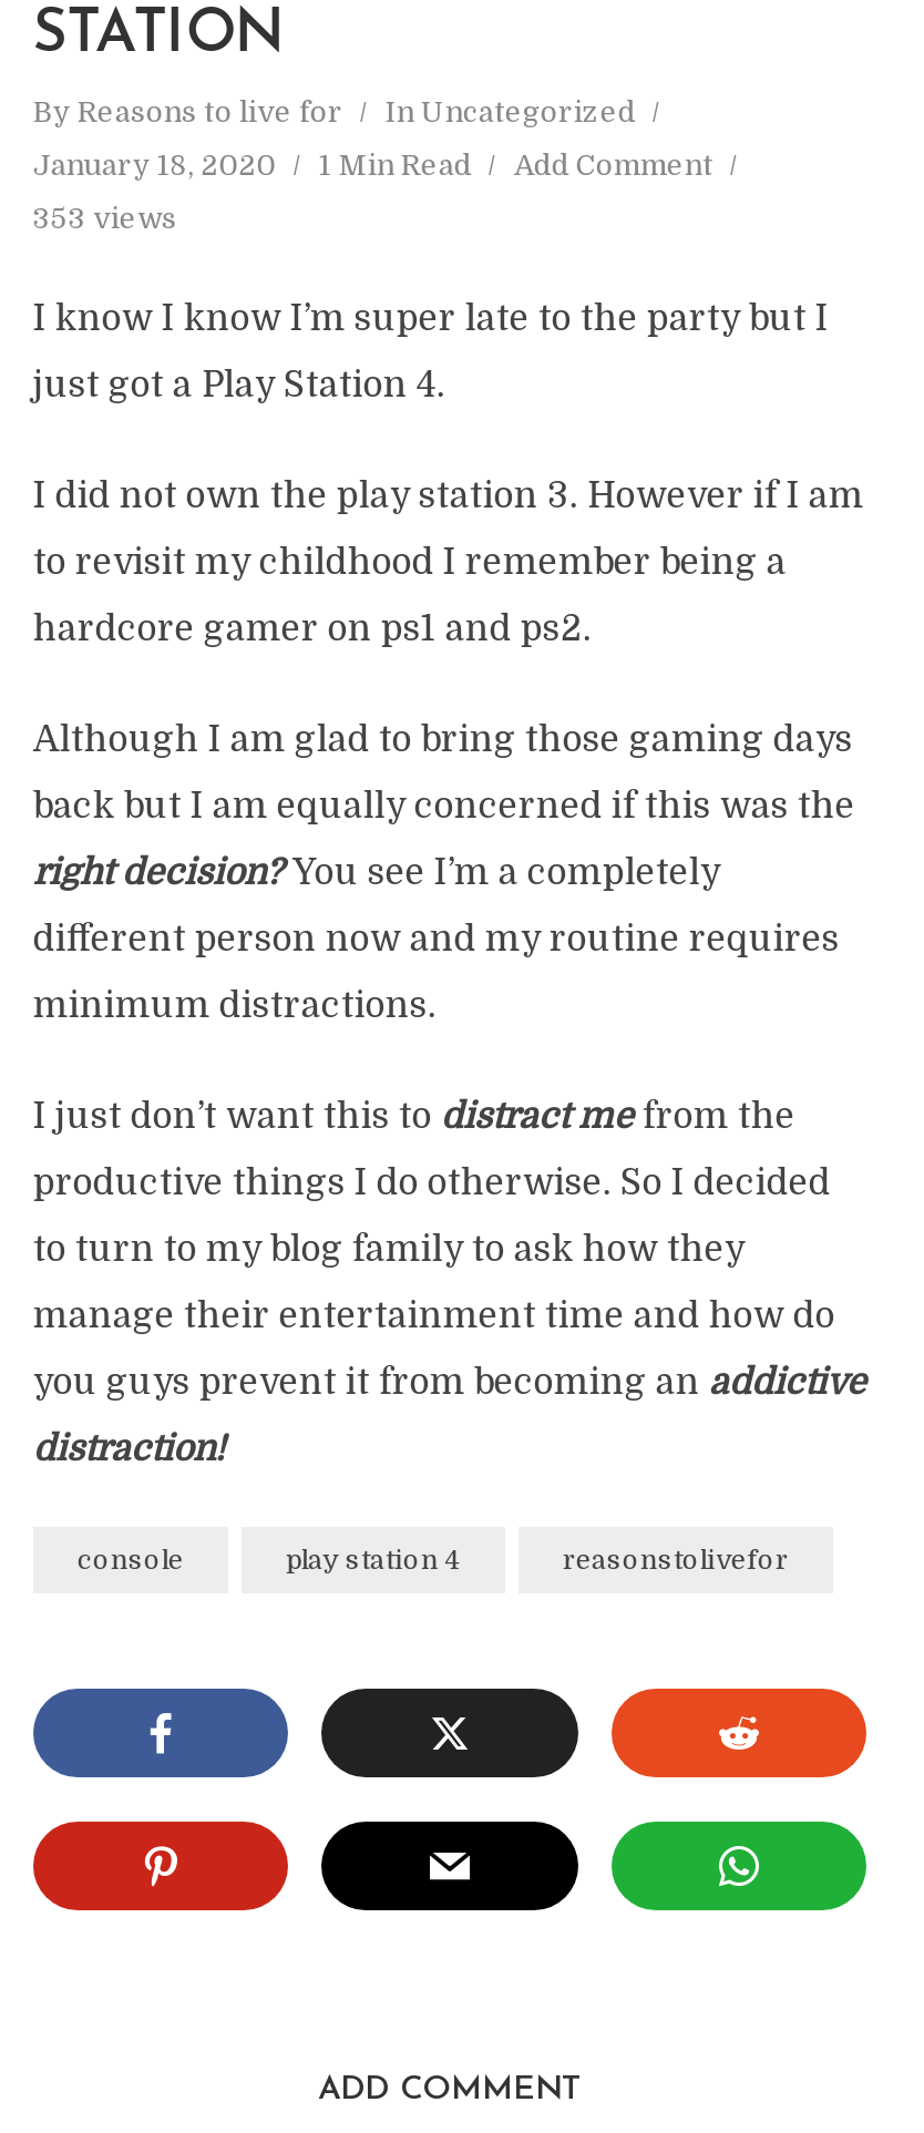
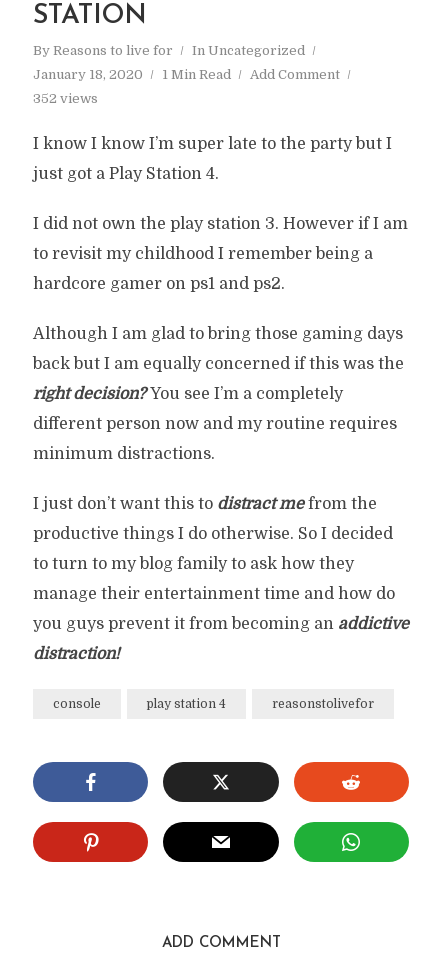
[33,202,177,235] 353 views -> [33,91,98,106] 352 views

